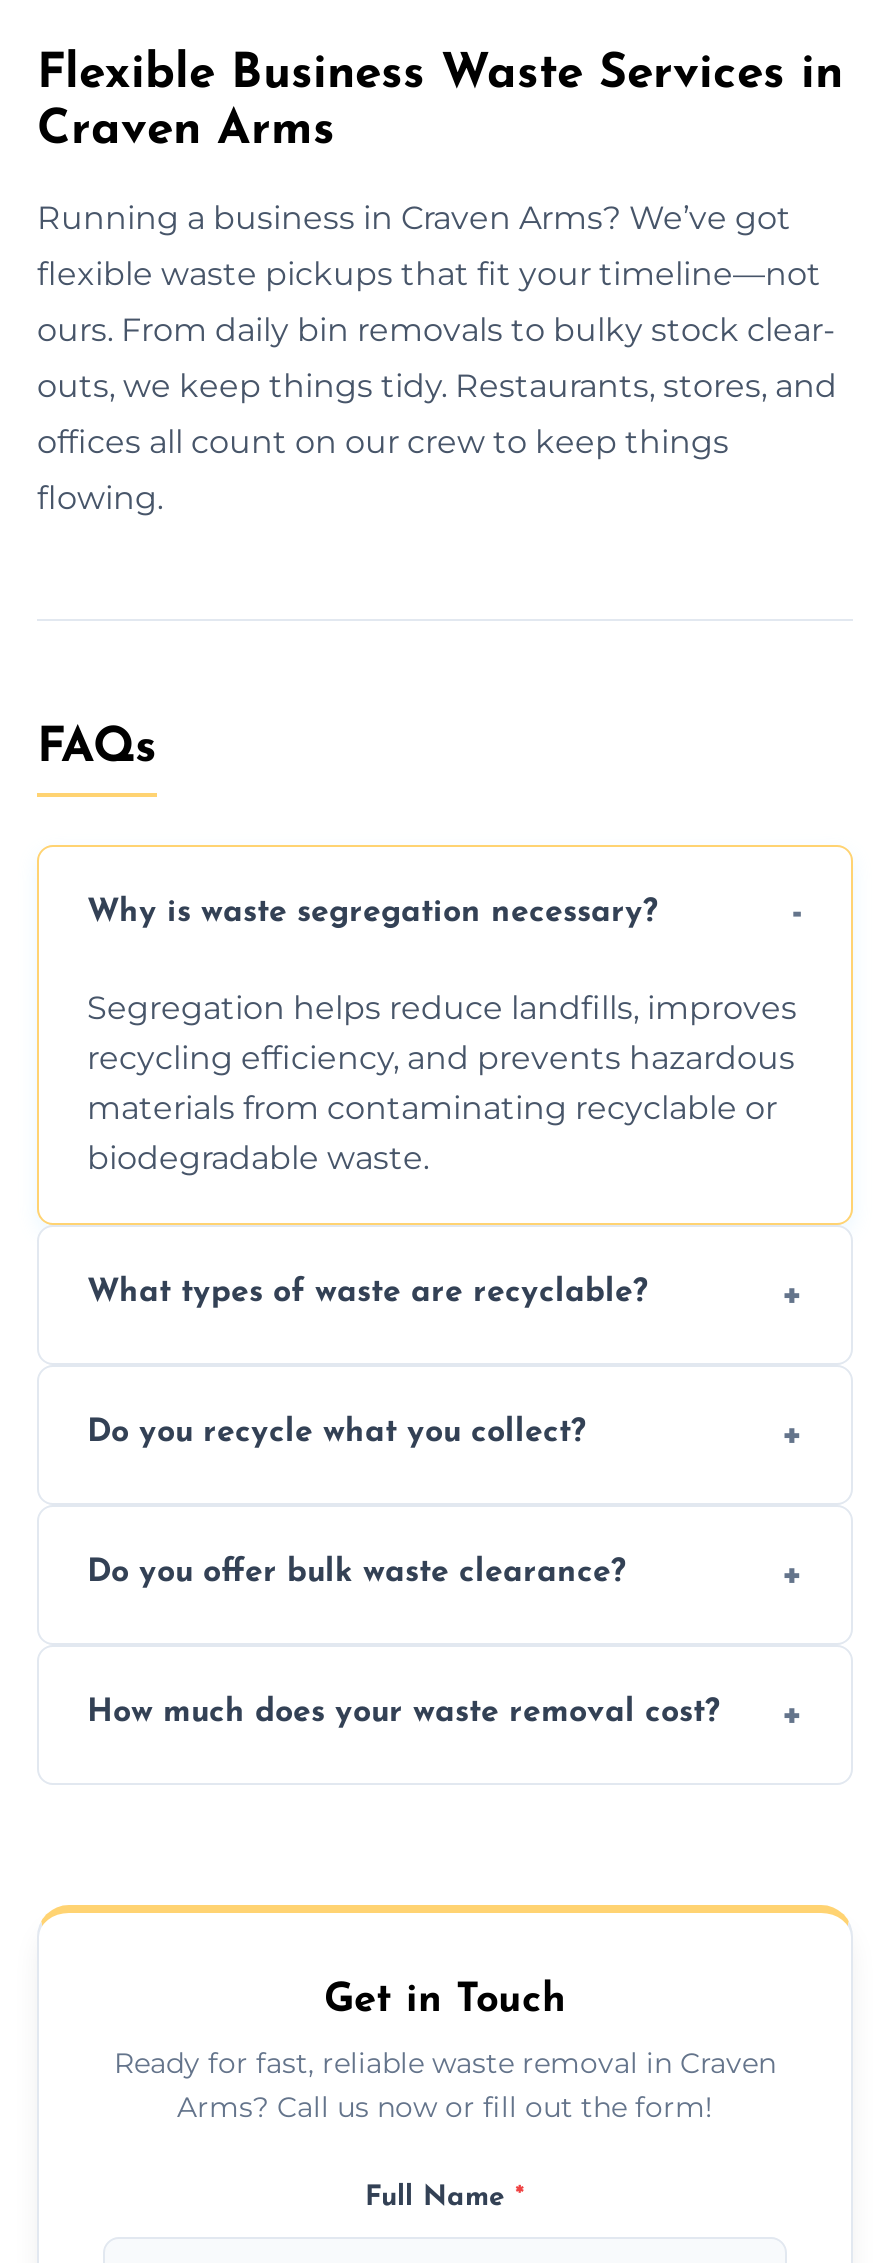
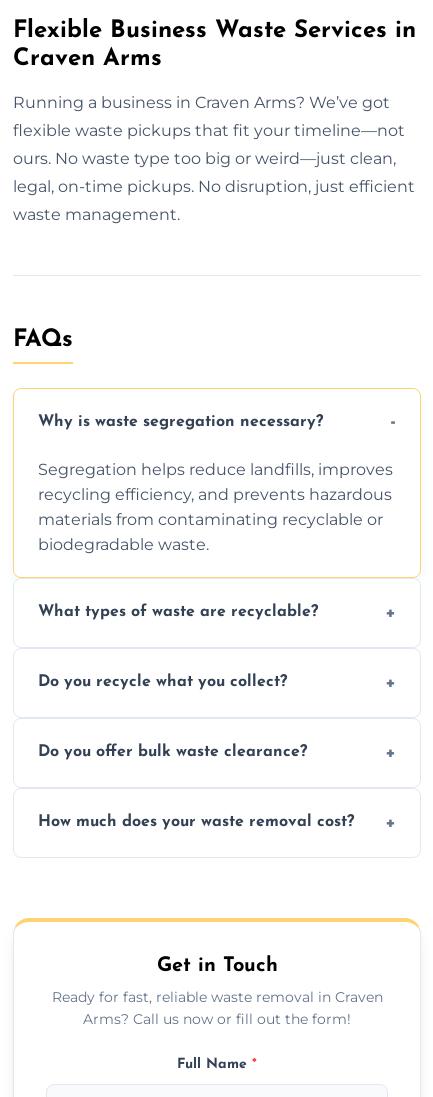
[37,310,837,516] ours. From daily bin removals to bulky stock clear- | outs, we keep things tidy. Restaurants, stores, and | offices all count on our crew to keep things | flowing. -> [13,149,415,224] ours. No waste type too big or weird—just clean, | legal, on-time pickups. No disruption, just efficient | waste management.

